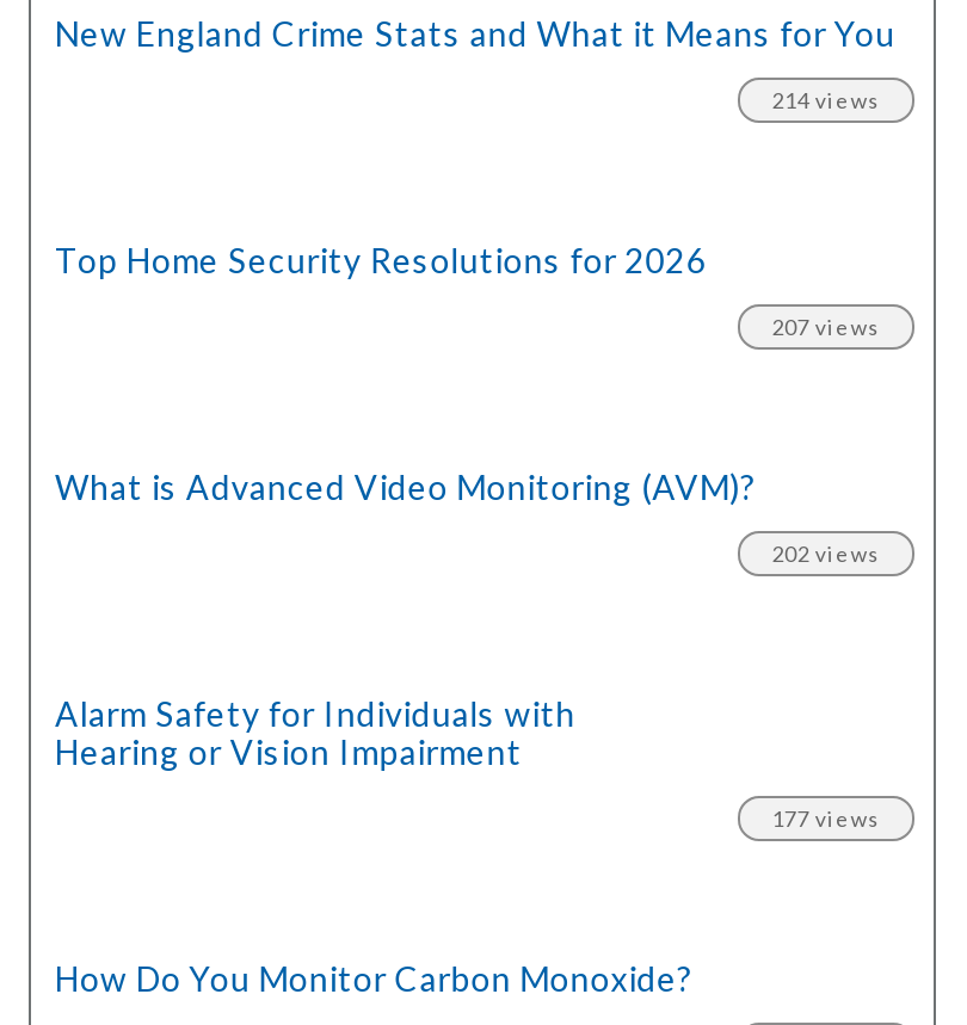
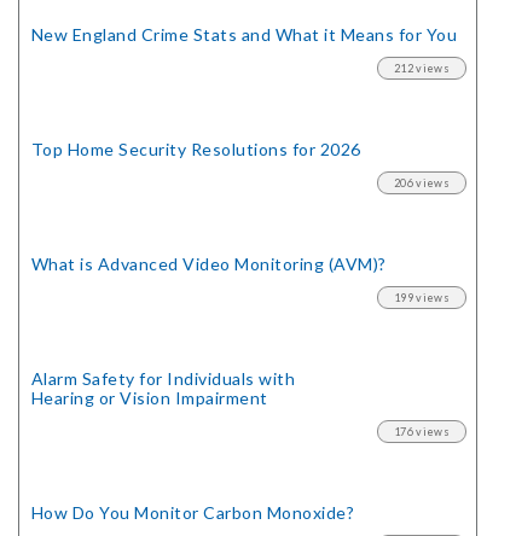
[771,86,881,113] 214 views -> [394,61,449,74] 212 views
[771,313,881,339] 207 views -> [394,176,449,189] 206 views
[771,540,881,566] 202 views -> [394,291,449,304] 199 views
[771,805,881,831] 177 views -> [394,425,449,438] 176 views

